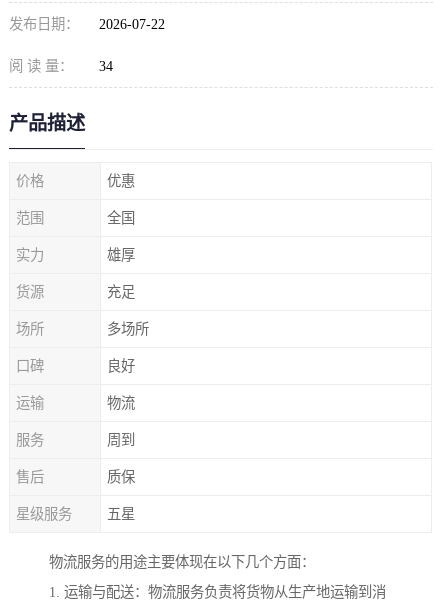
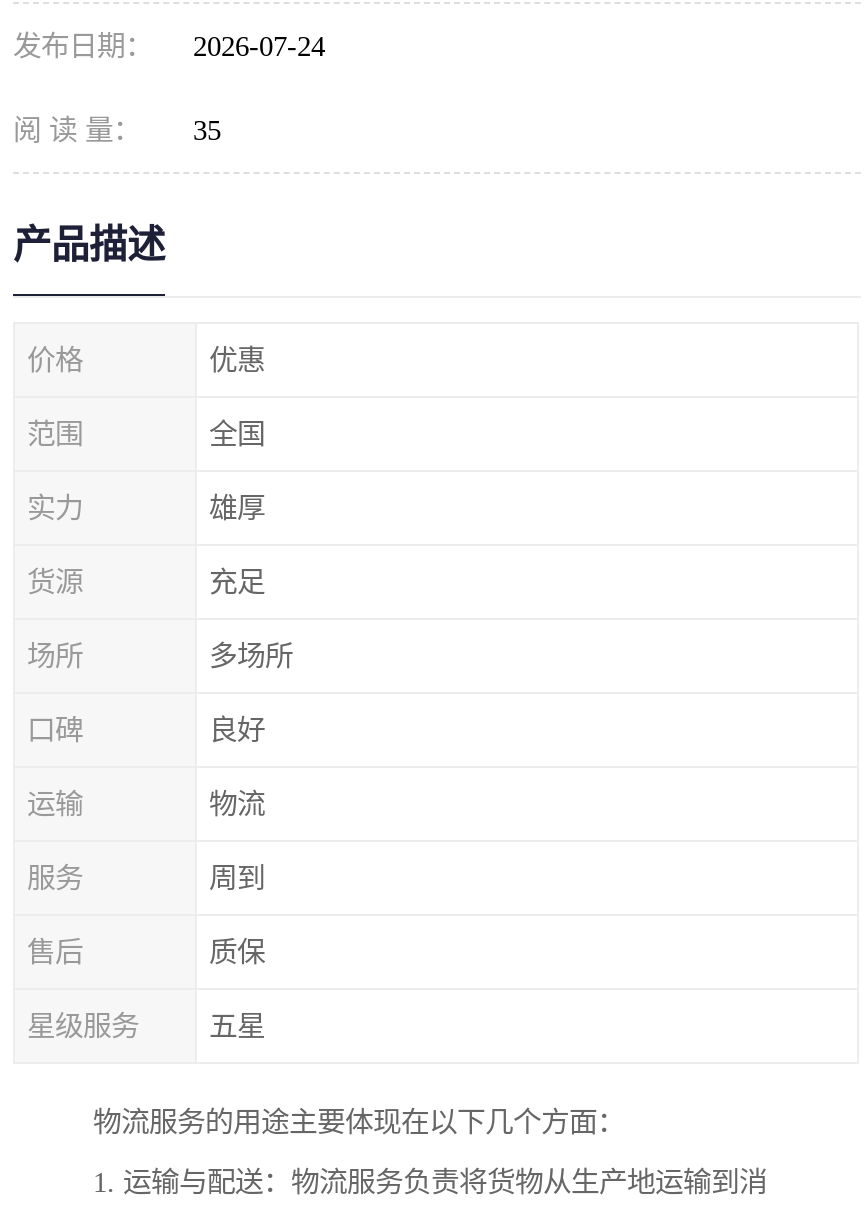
[9,16,165,32] 发布日期： 2026-07-22 -> [13,30,325,62] 发布日期： 2026-07-24
[9,58,113,74] 阅 读 量： 34 -> [13,114,221,146] 阅 读 量： 35

